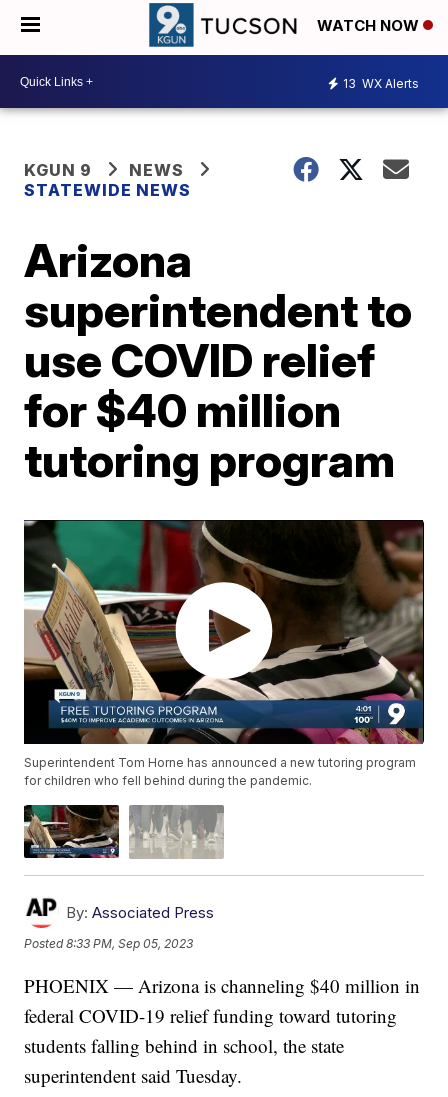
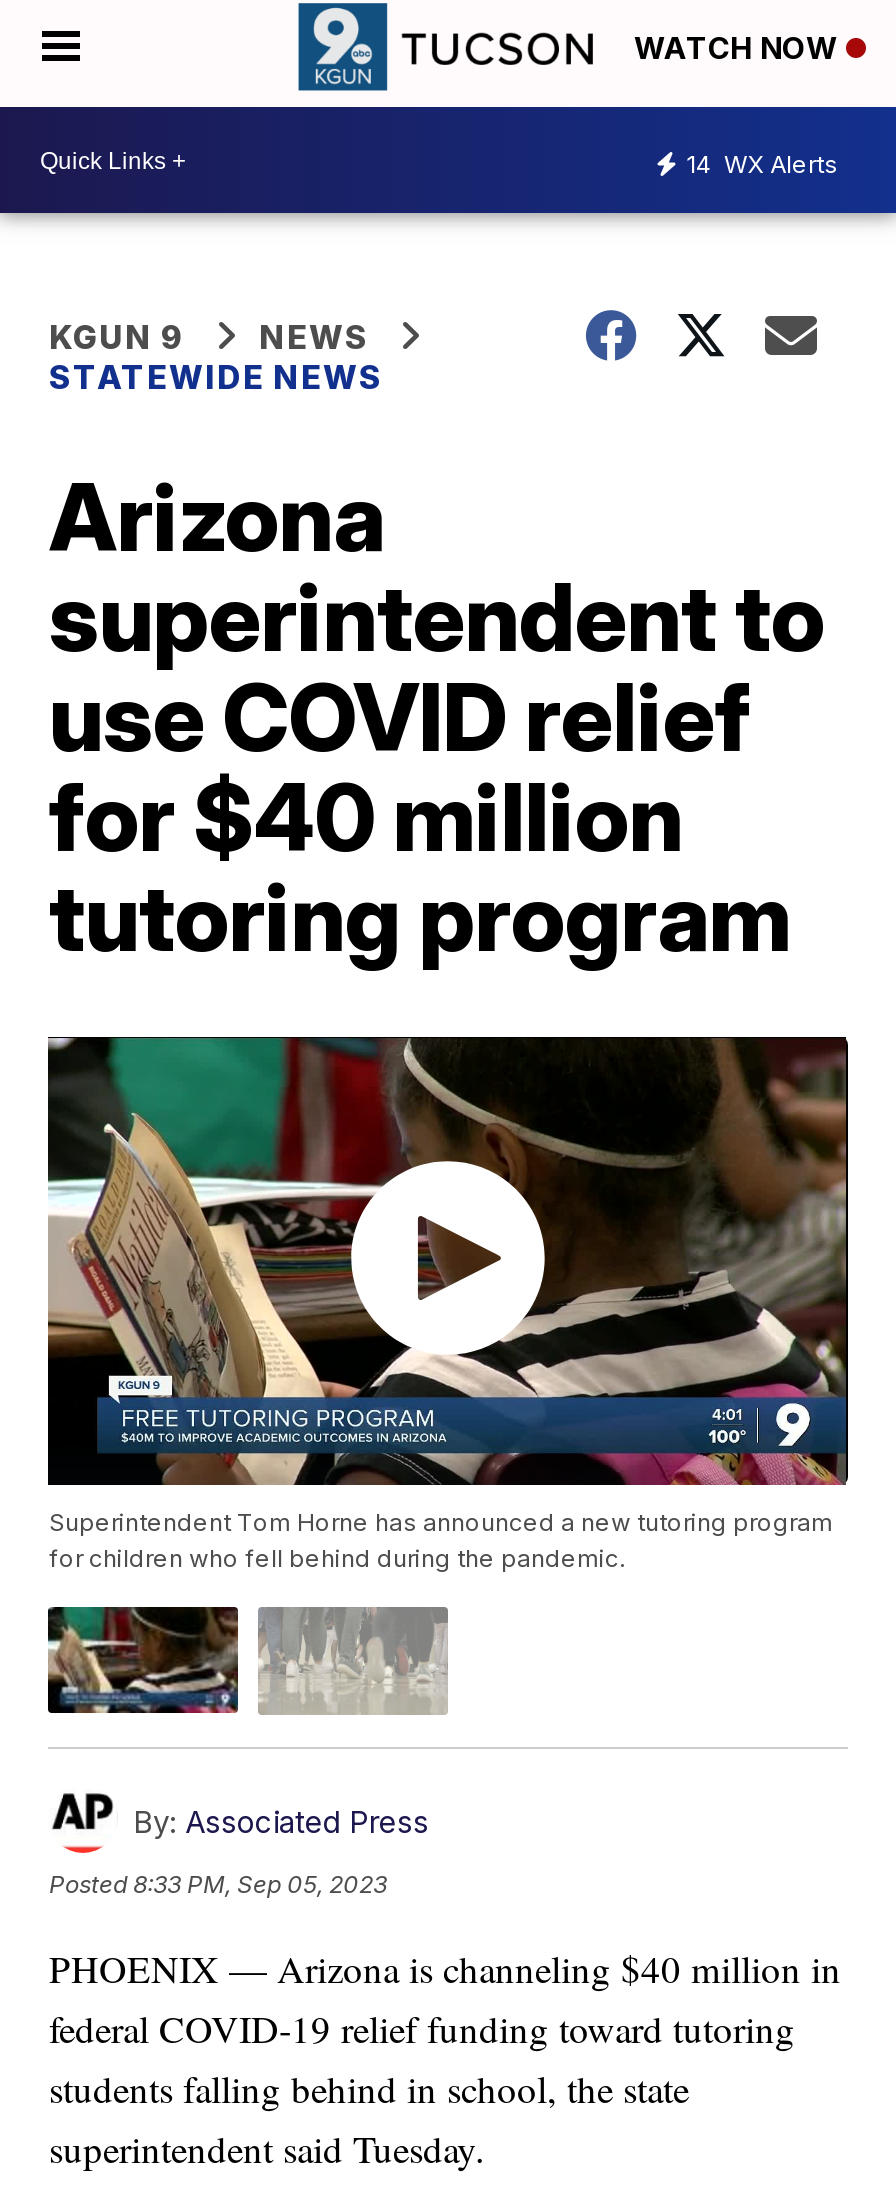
[343,75,419,90] 13 WX Alerts -> [686,148,838,178] 14 WX Alerts

